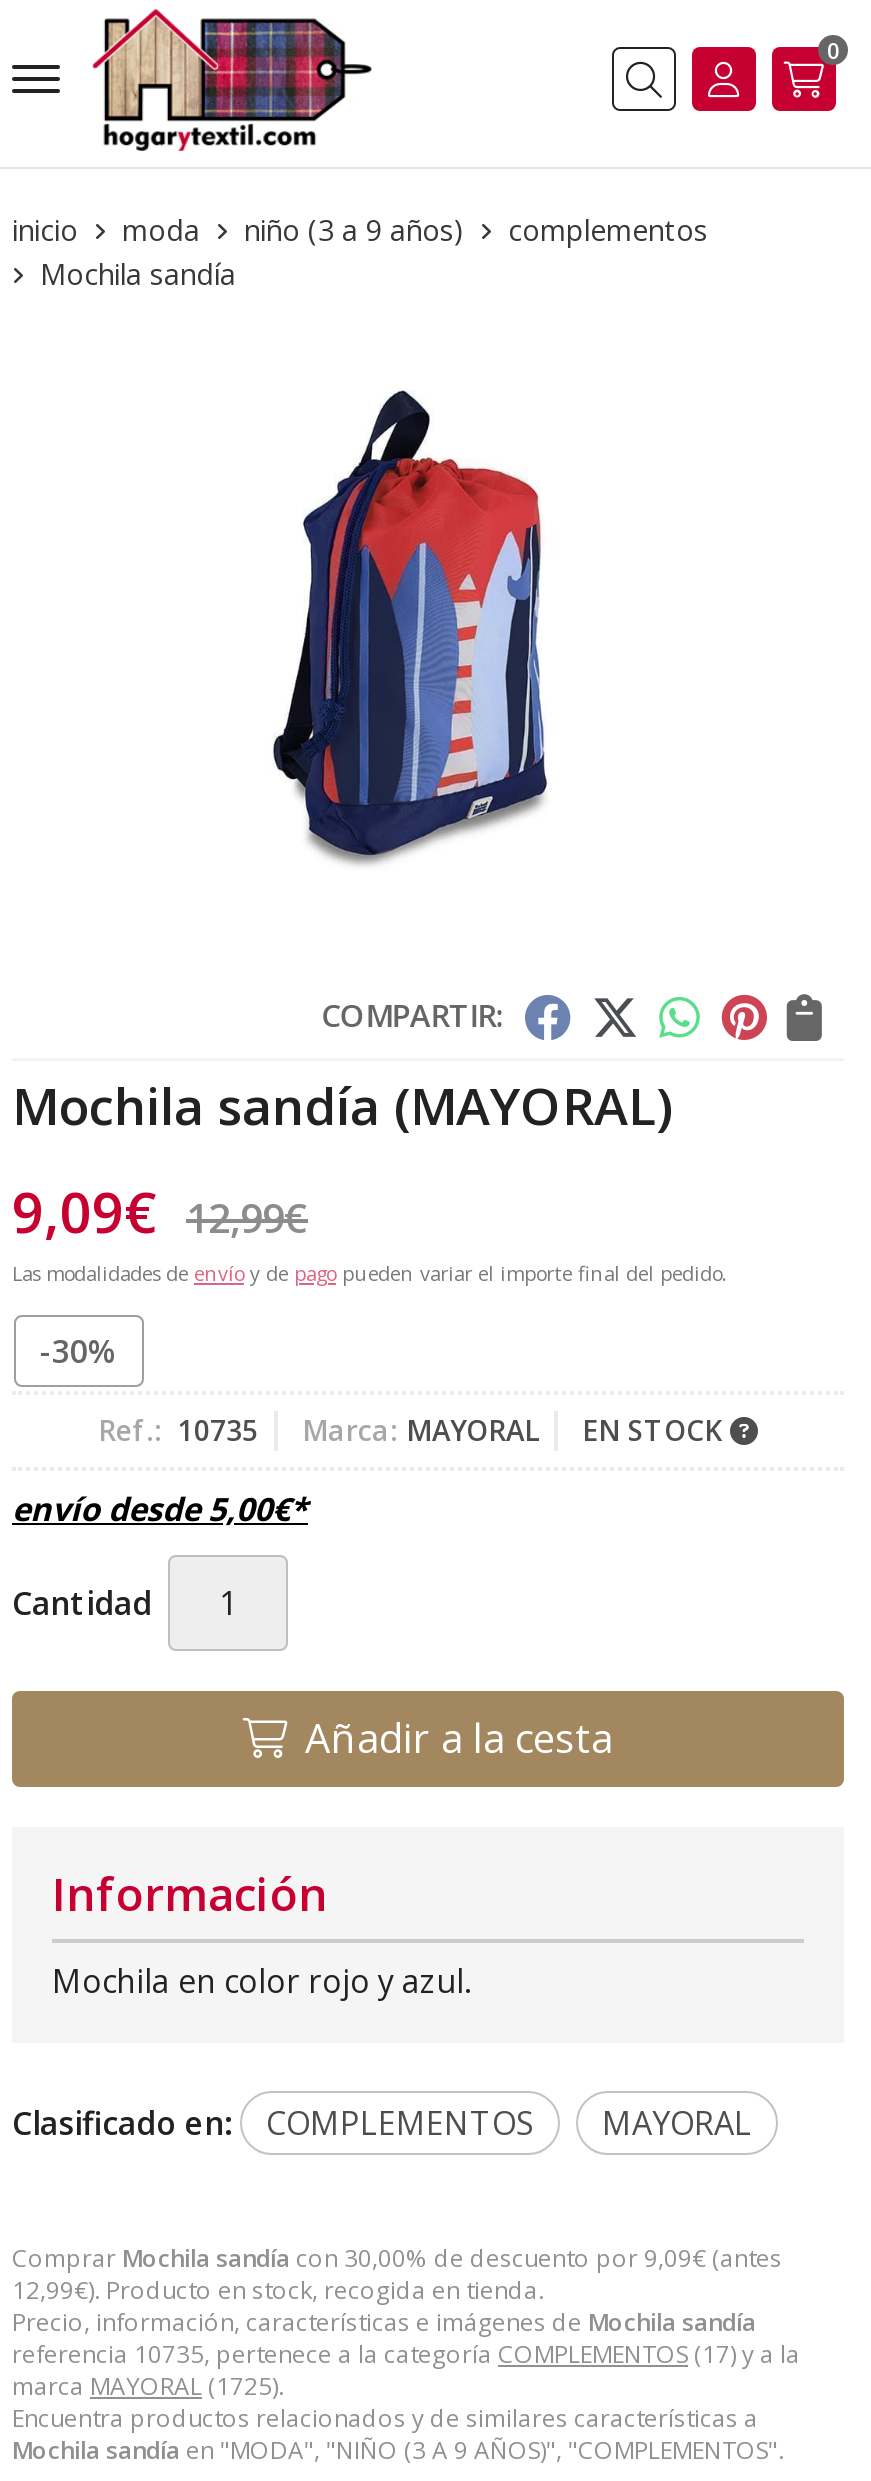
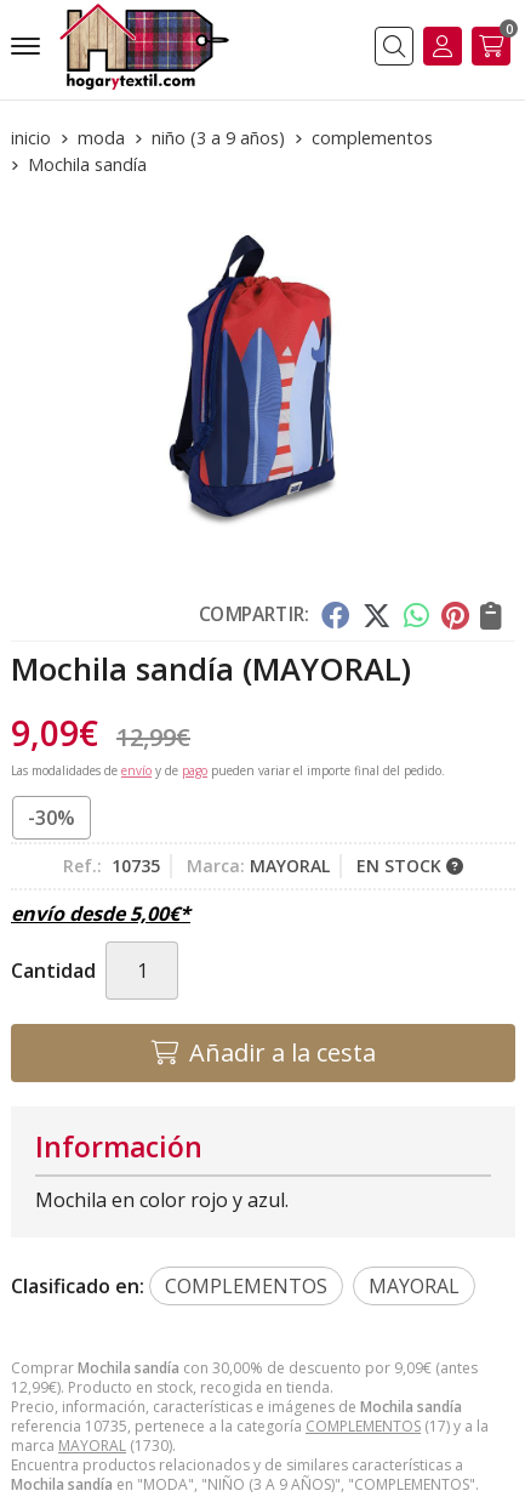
[12,2368,284,2402] marca MAYORAL (1725). -> [11,1435,176,1455] marca MAYORAL (1730).

